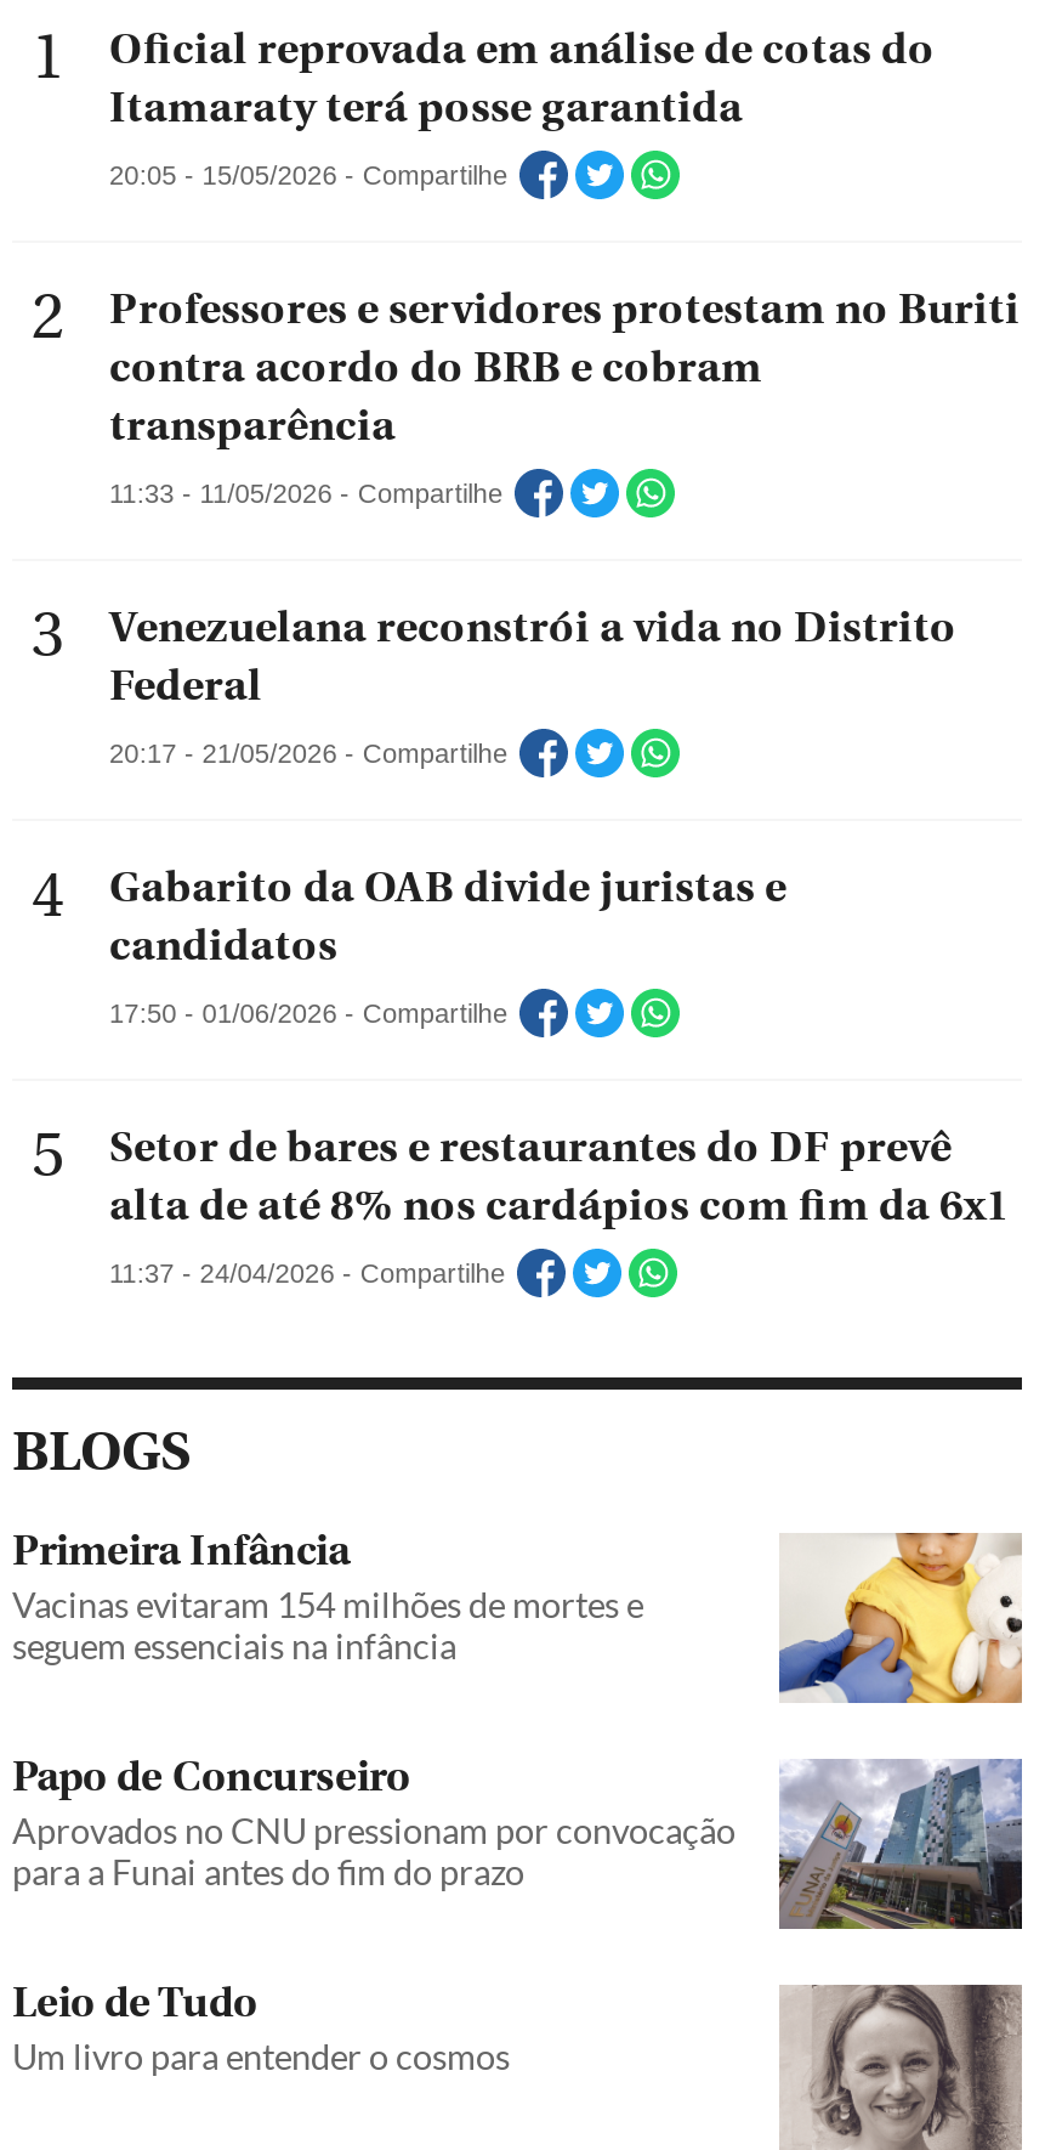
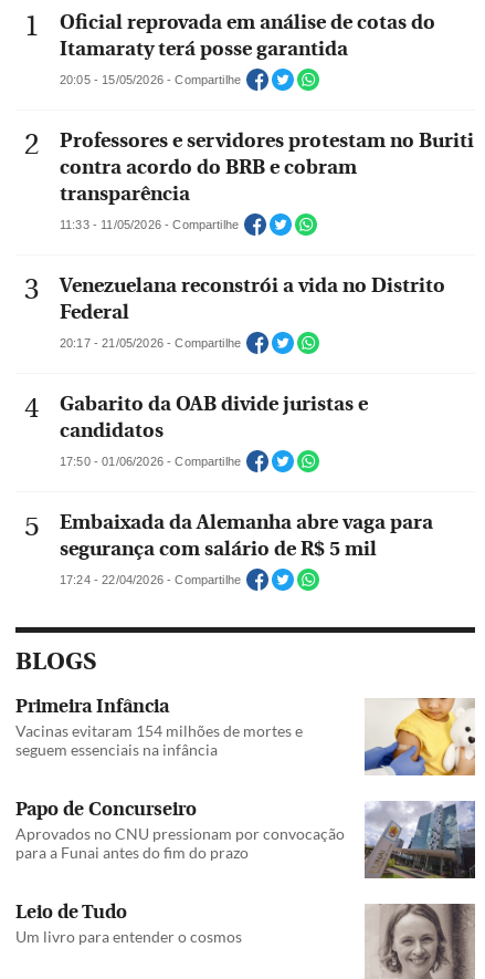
[109,1121,1010,1230] Setor de bares e restaurantes do DF prevê | alta de até 8% nos cardápios com fim da 6x1 -> [60,511,433,560] Embaixada da Alemanha abre vaga para | segurança com salário de R$ 5 mil
[109,1258,505,1288] 11:37 - 24/04/2026 - Compartilhe -> [60,573,241,586] 17:24 - 22/04/2026 - Compartilhe

